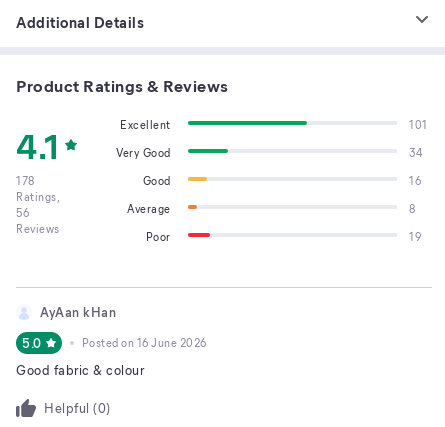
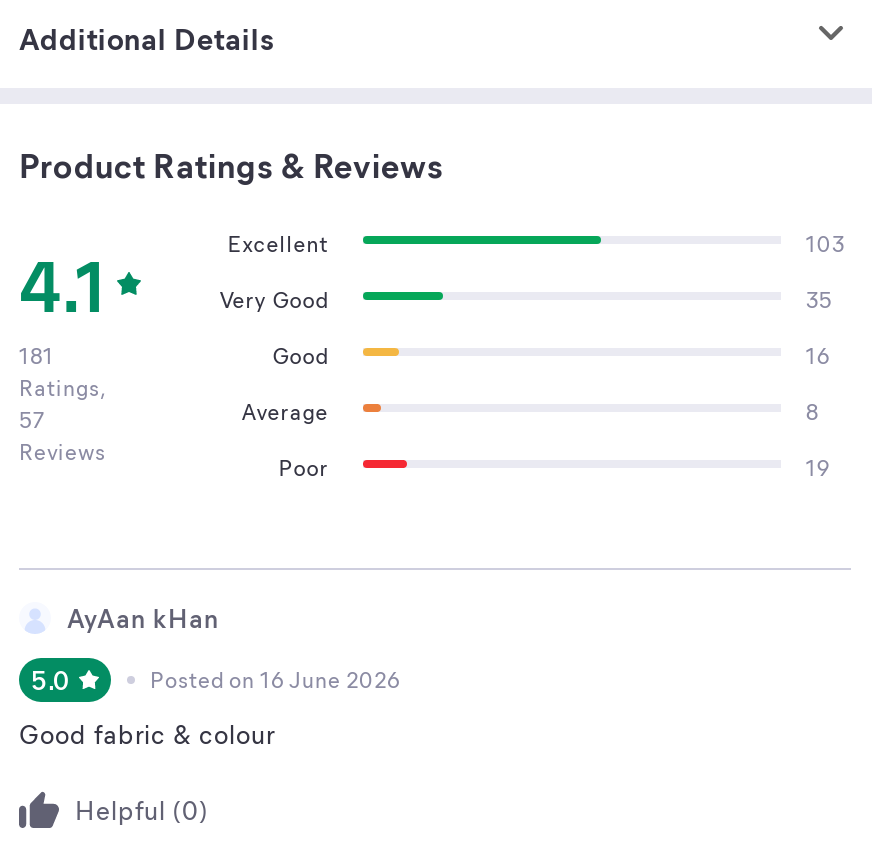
[409,117,428,132] 101 -> [806,228,845,258] 103
[409,145,422,160] 34 -> [806,284,832,314] 35
[16,173,34,188] 178 -> [19,340,54,370] 181
[16,205,29,220] 56 -> [19,404,45,434] 57

